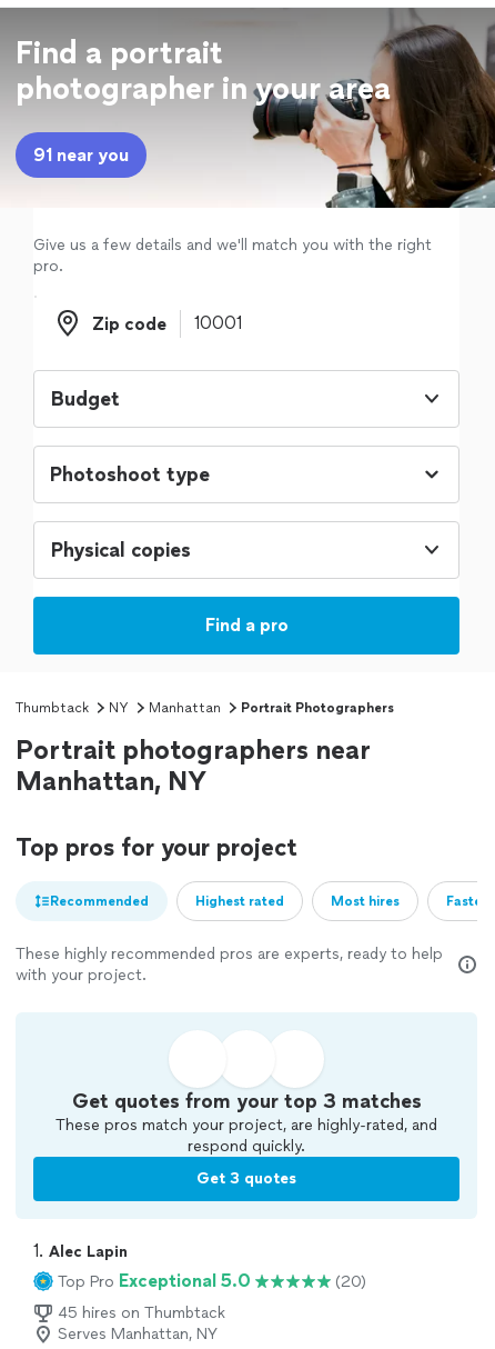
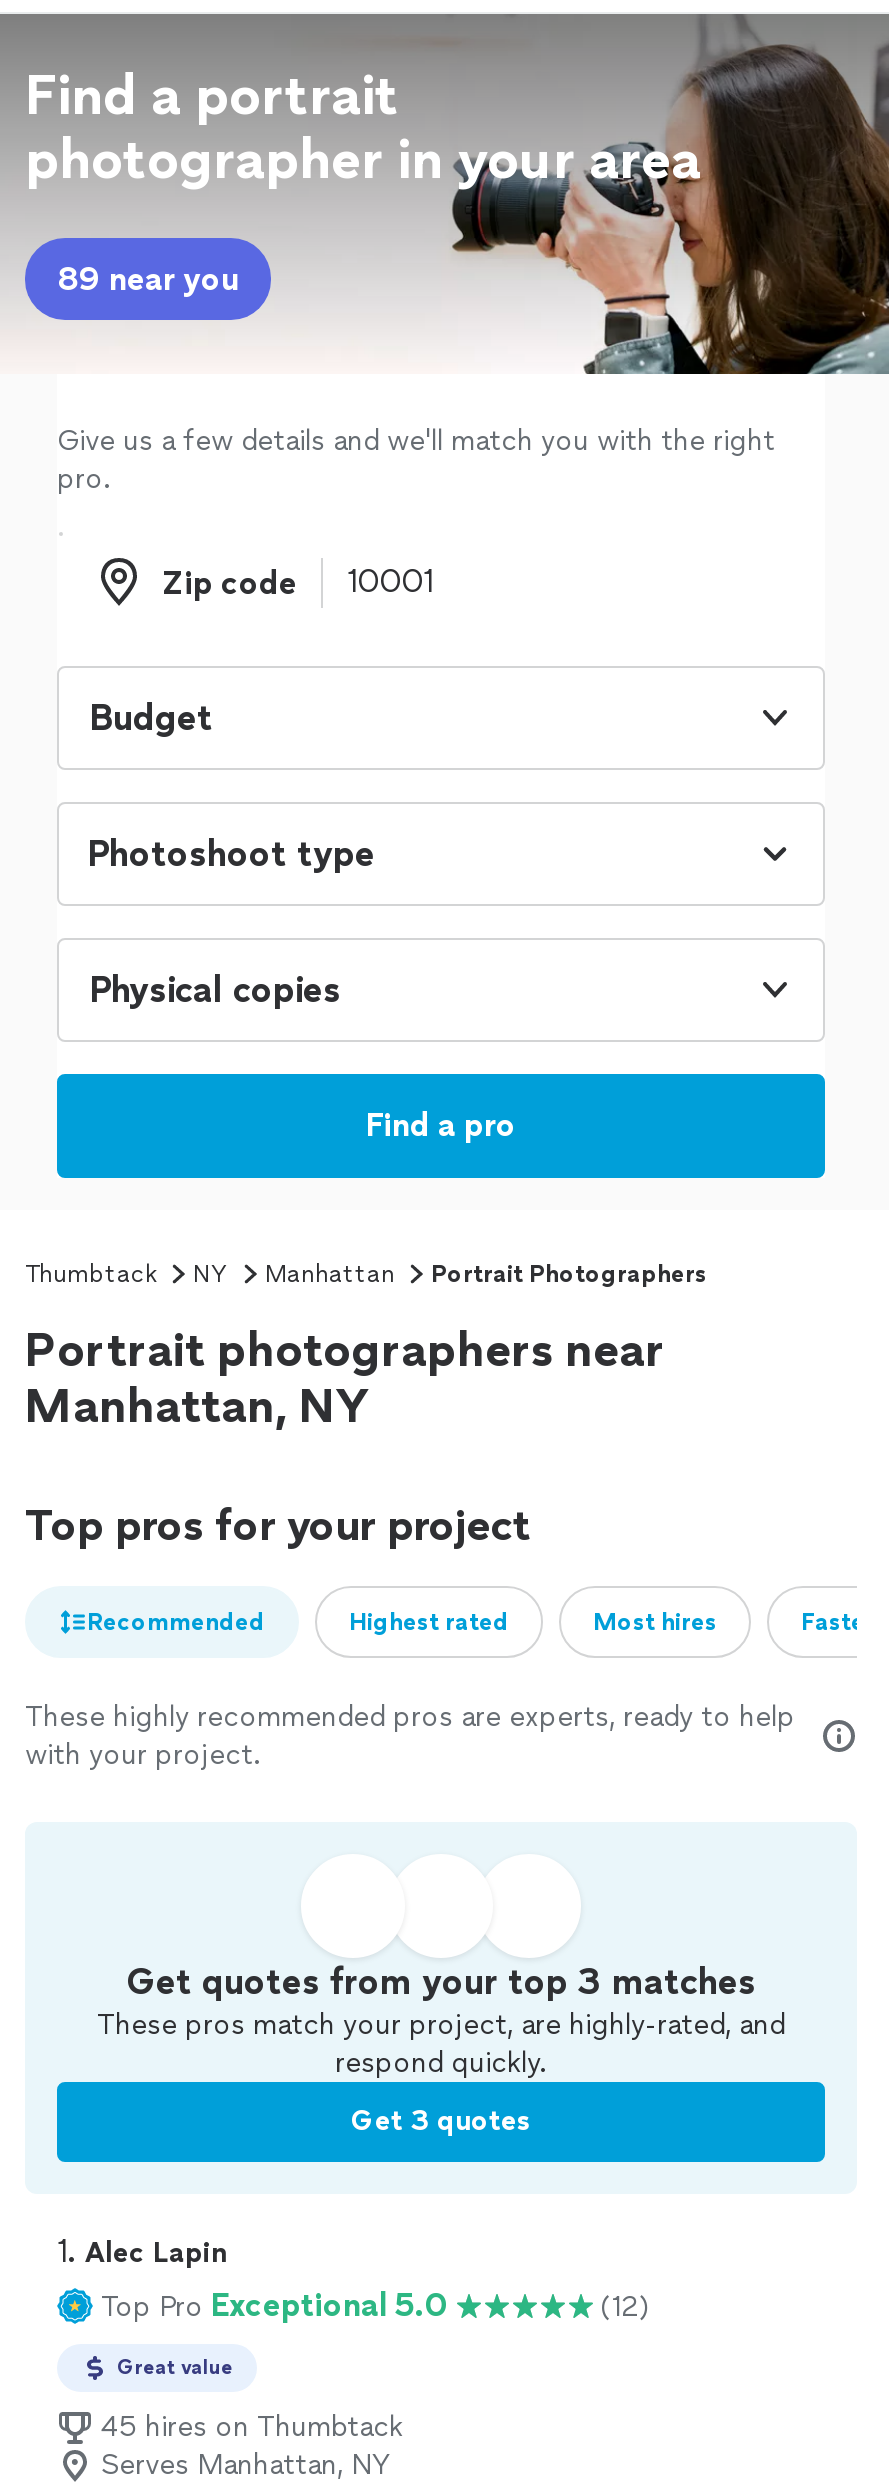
[33,144,129,166] 91 near you -> [57,260,239,298] 89 near you
[335,1272,366,1291] (20) -> [117,2289,649,2380] (12) | Great value

